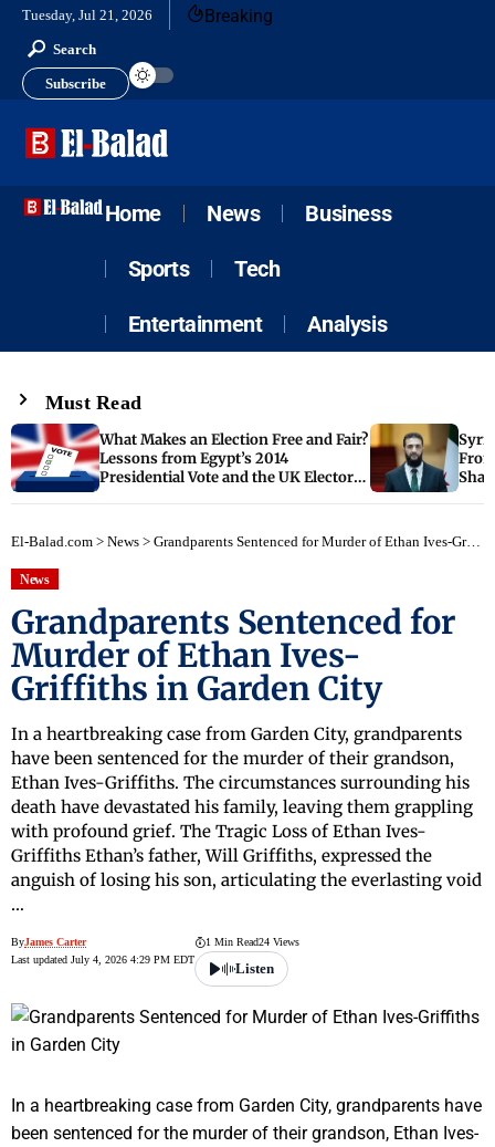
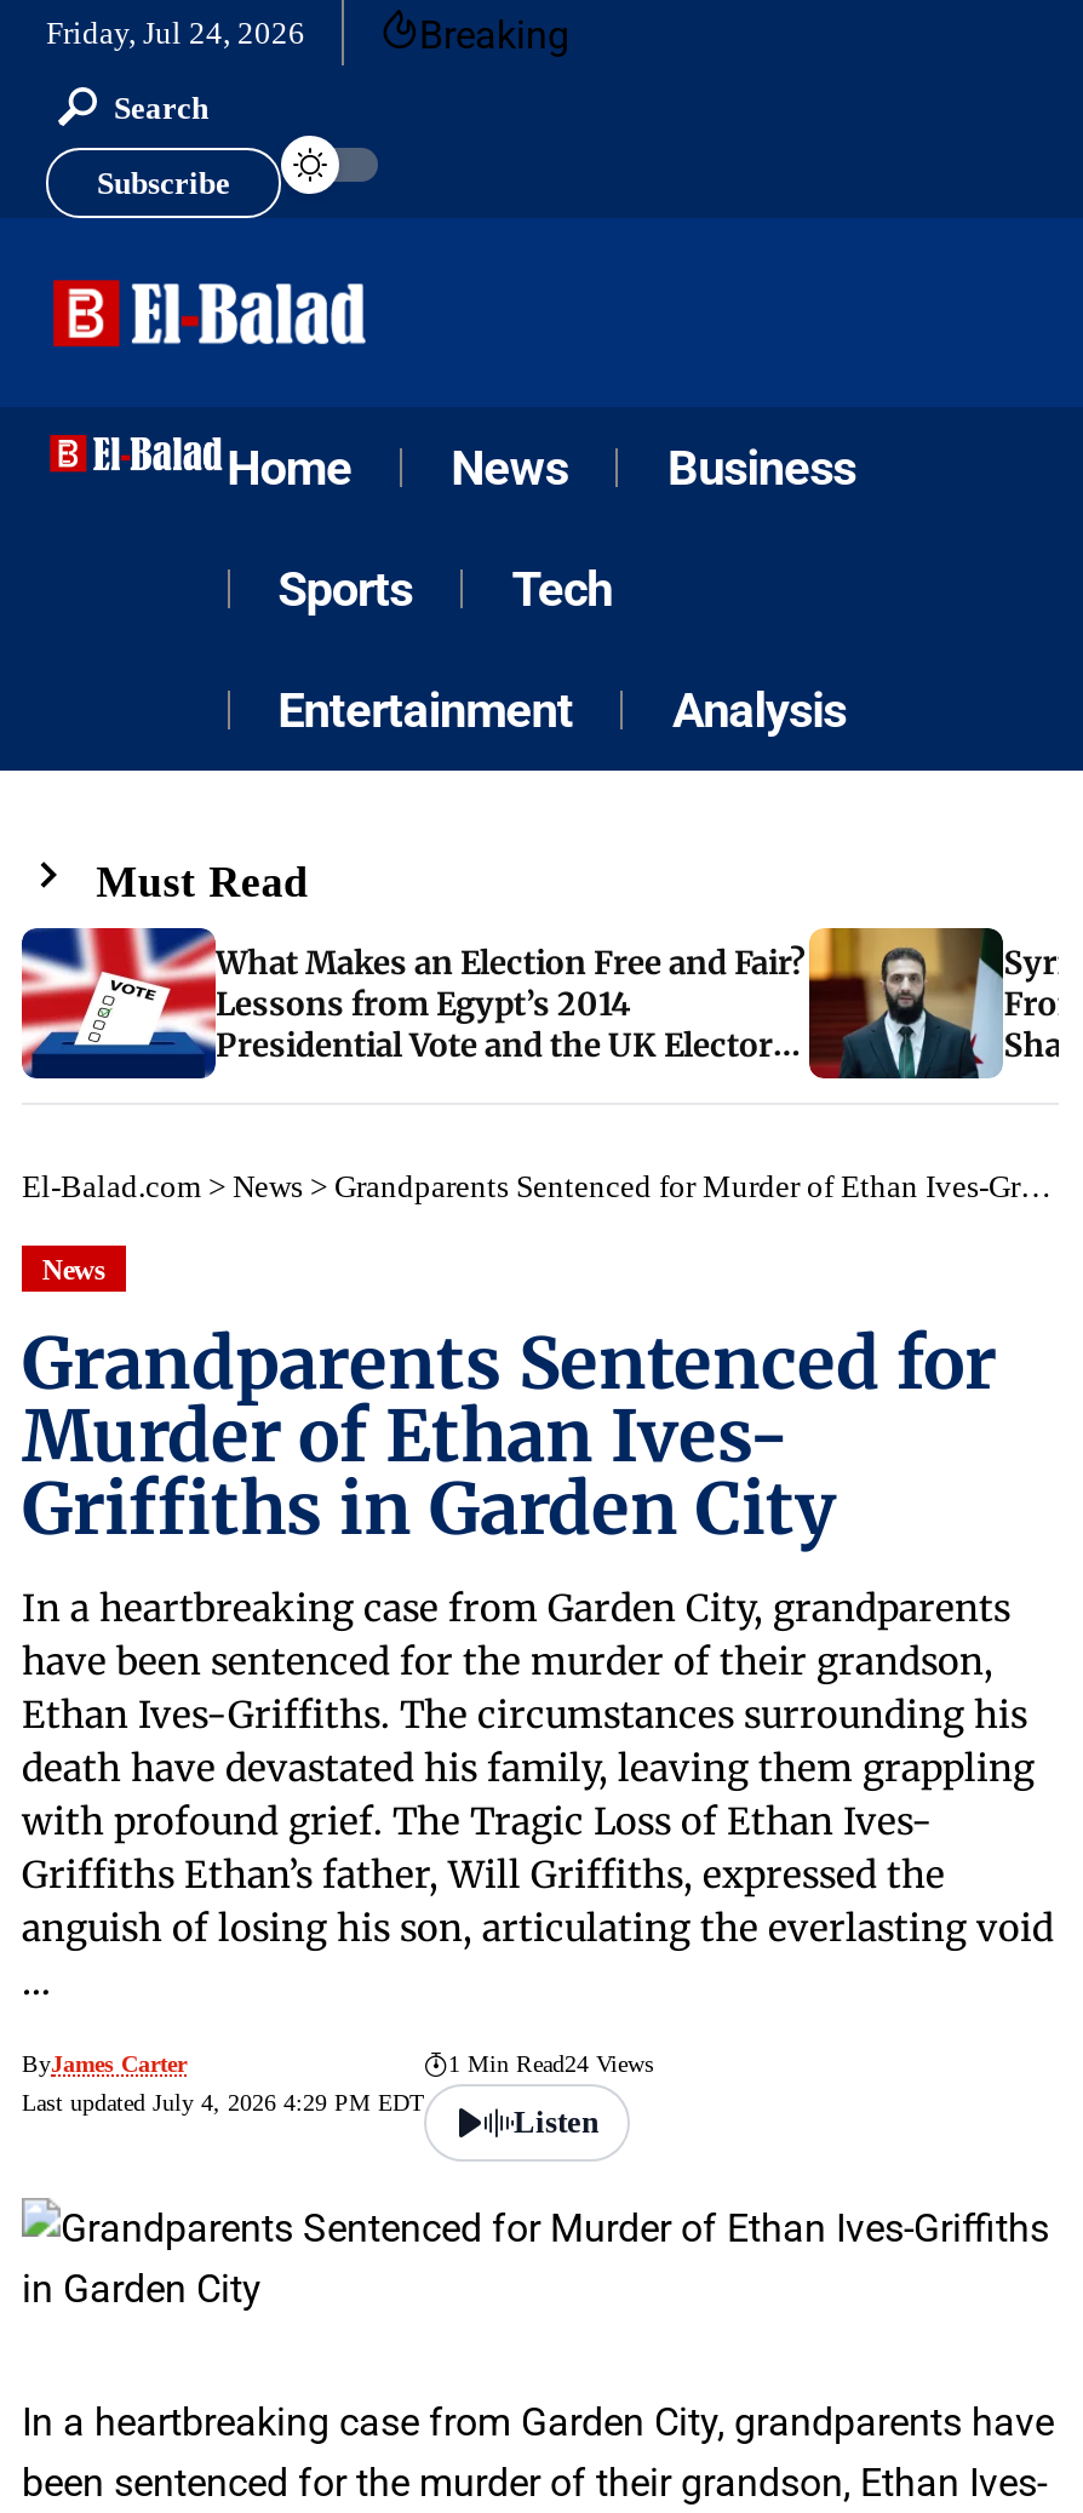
[22,7,152,23] Tuesday, Jul 21, 2026 -> [46,15,305,51] Friday, Jul 24, 2026

